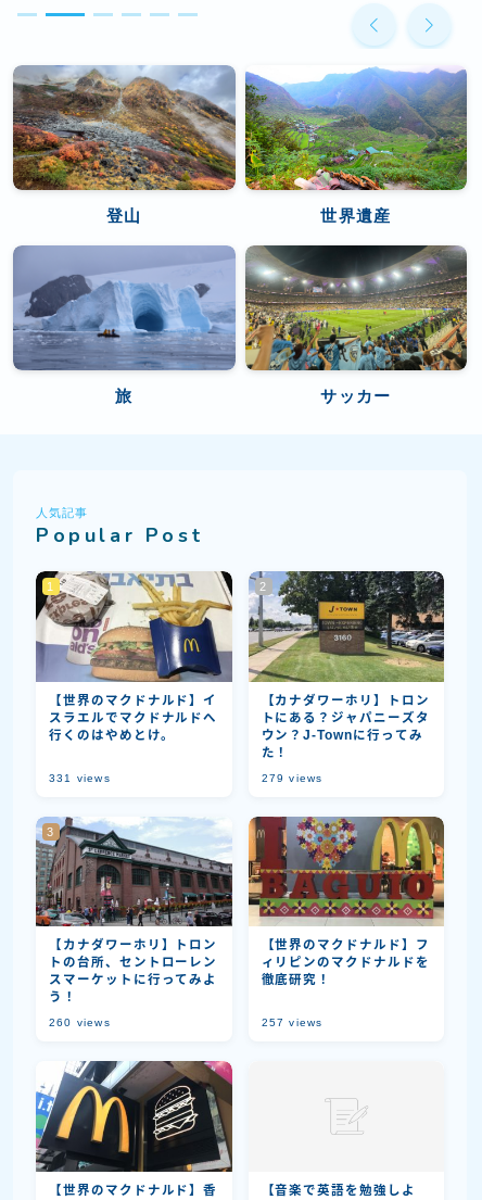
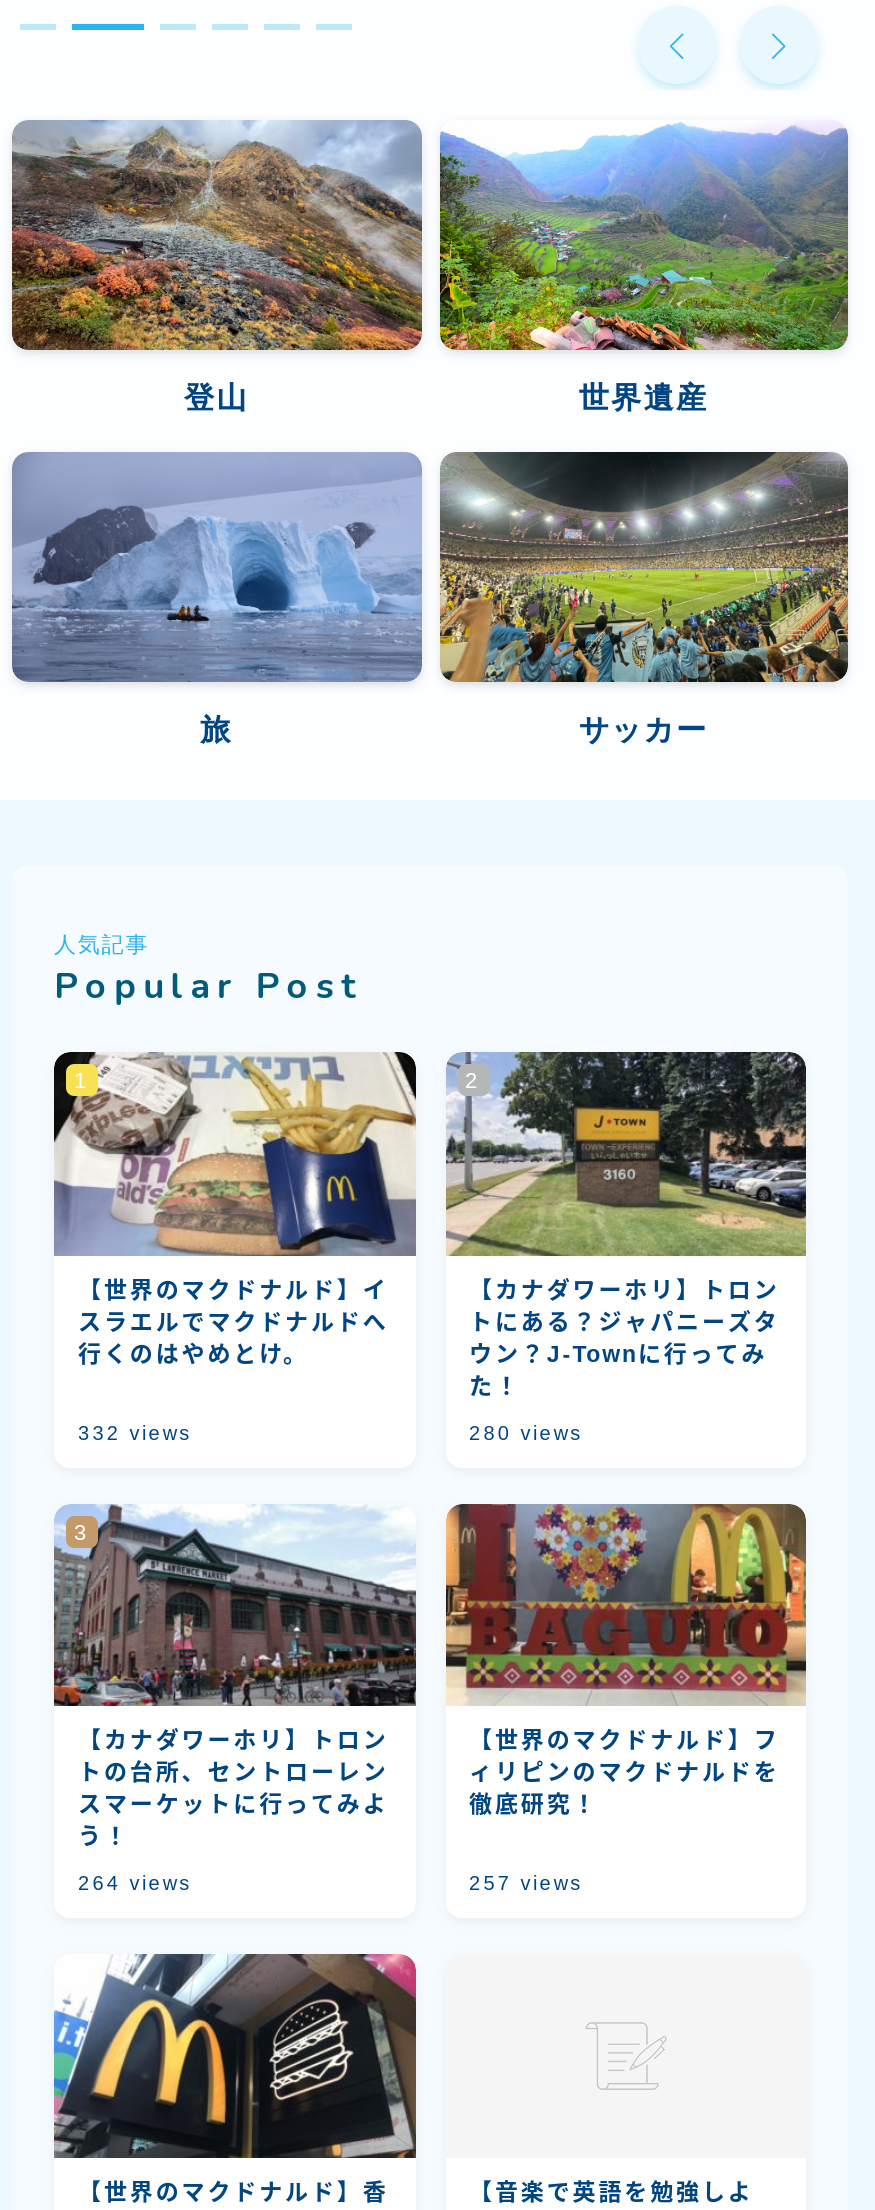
[49,772,111,784] 331 views -> [78,1422,192,1444] 332 views
[261,772,323,784] 279 views -> [469,1422,583,1444] 280 views
[49,1017,111,1029] 260 views -> [78,1873,192,1895] 264 views

